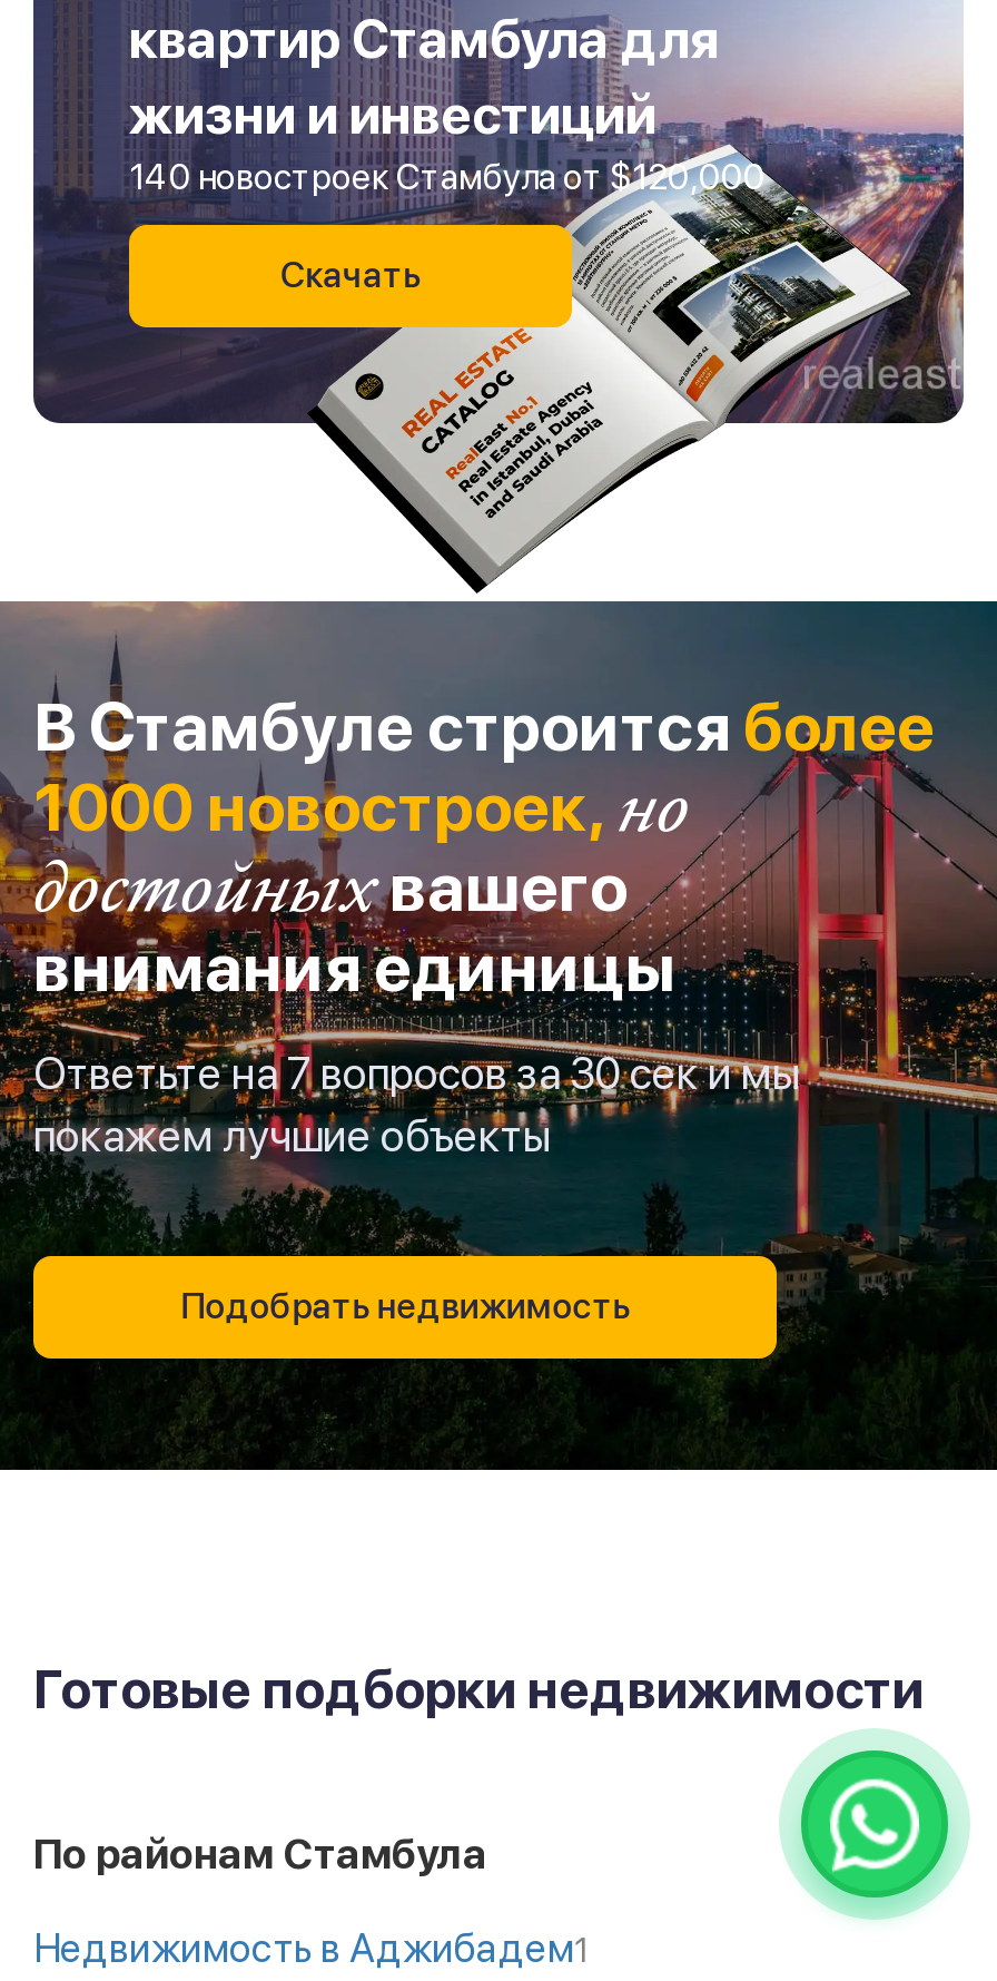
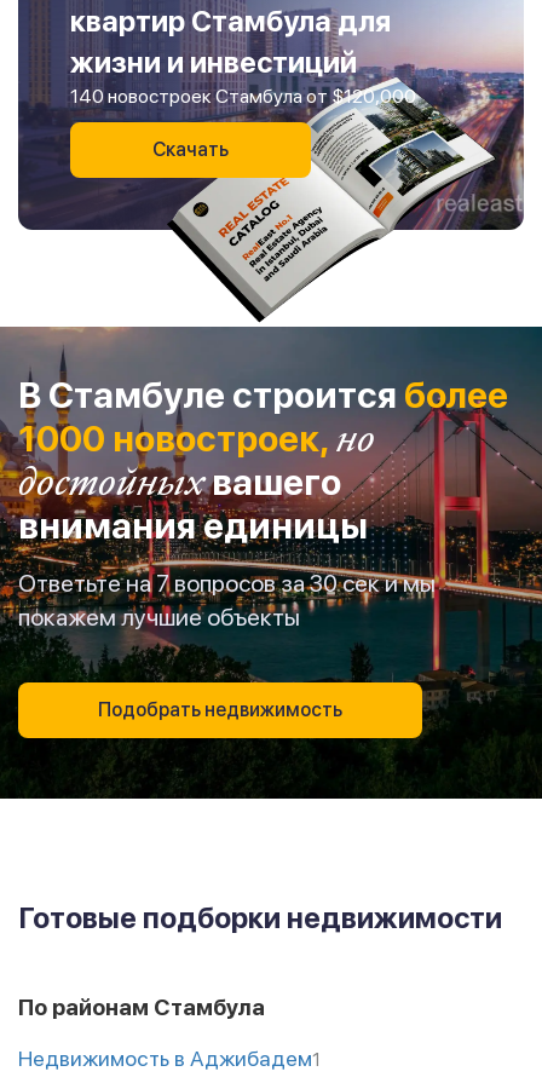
[779,1728,970,1922] [image] -> none

